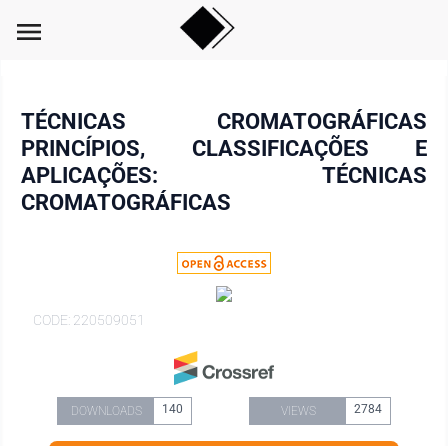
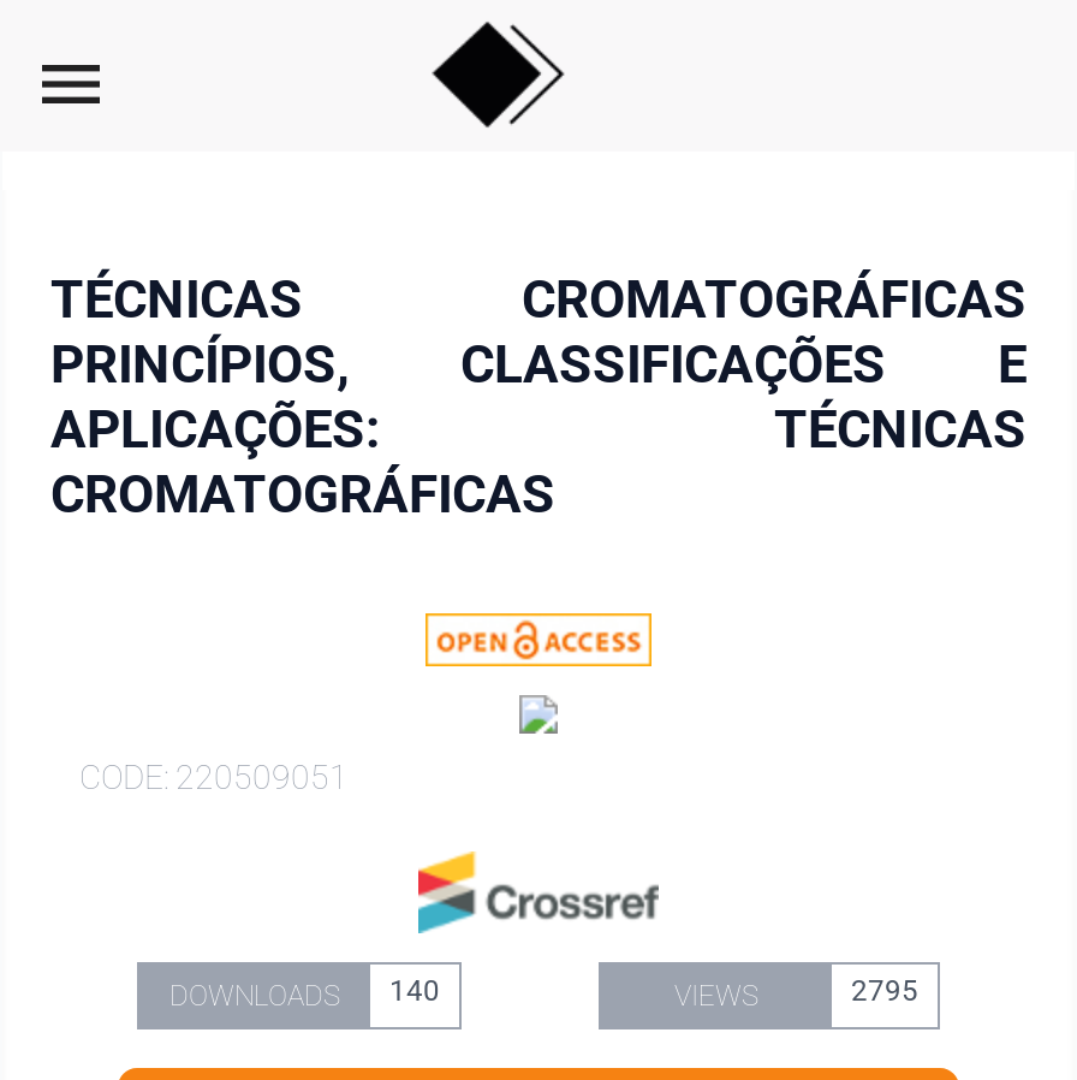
[354,402,382,416] 2784 -> [851,974,918,1008] 2795

